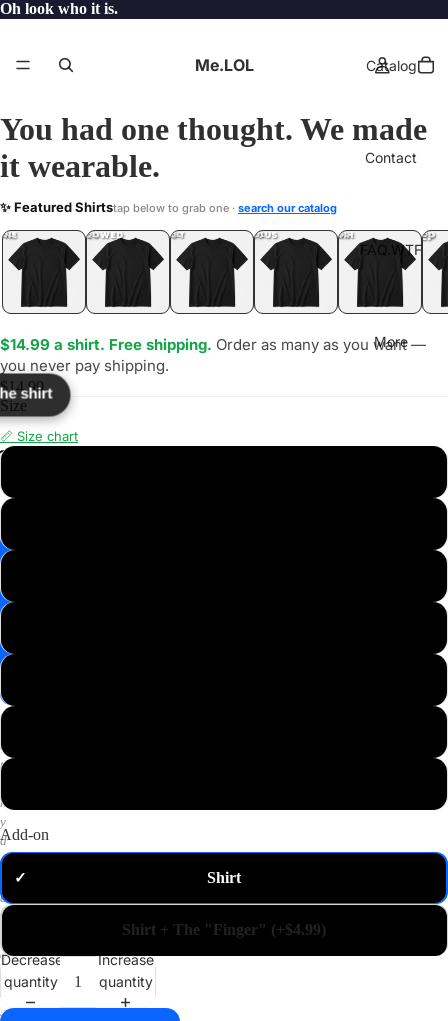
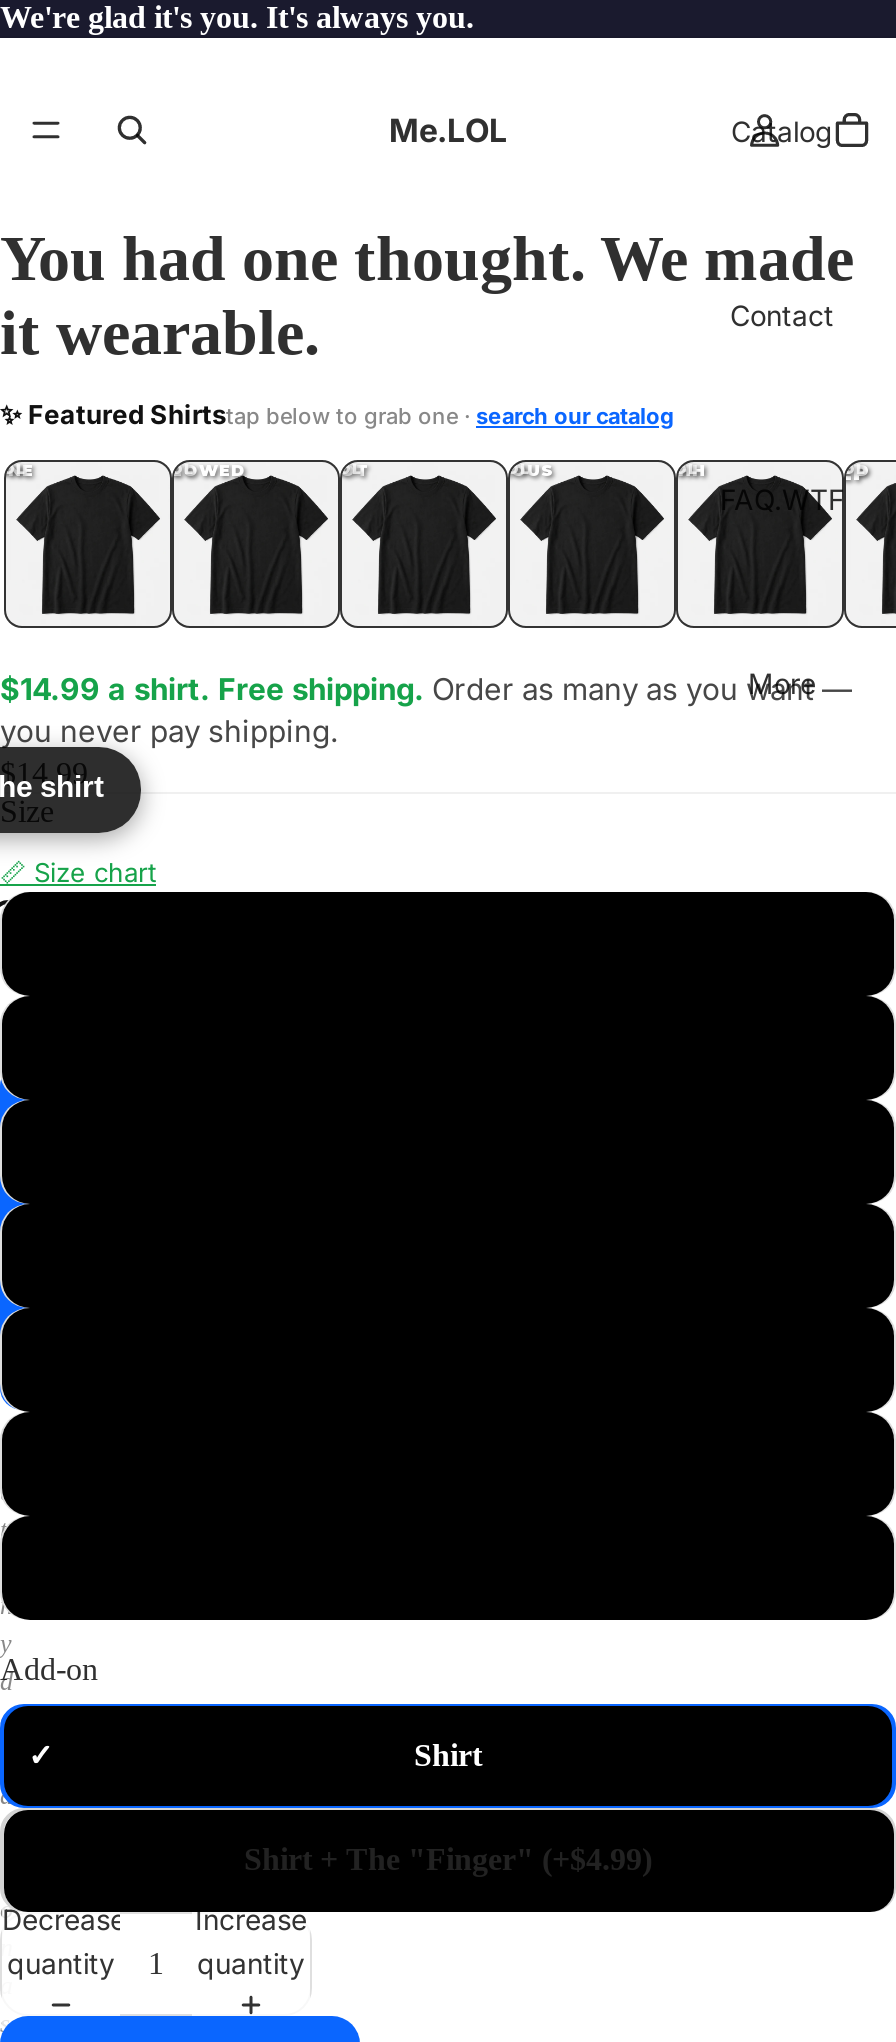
[0,0,118,17] Oh look who it is. -> [0,0,474,34] We're glad it's you. It's always you.

